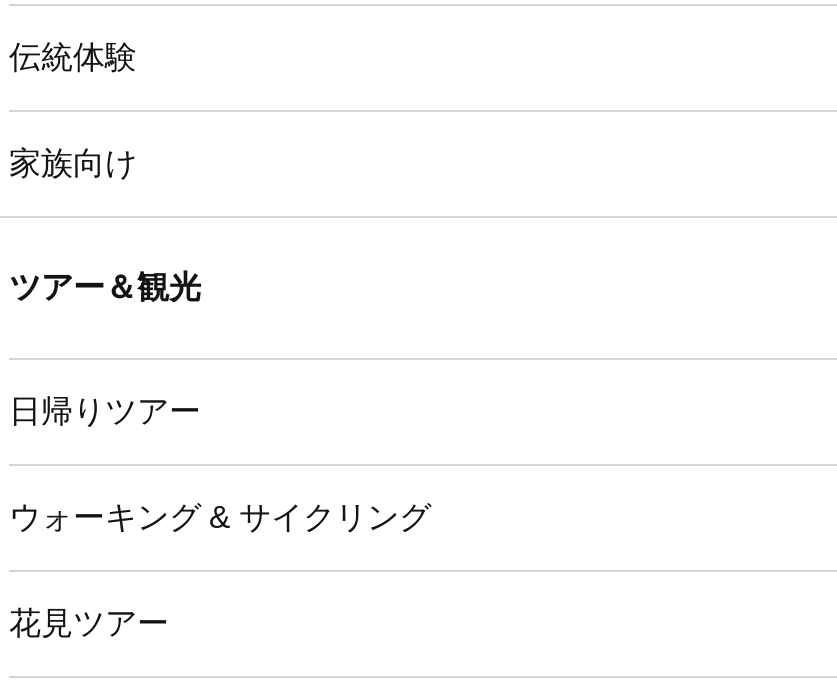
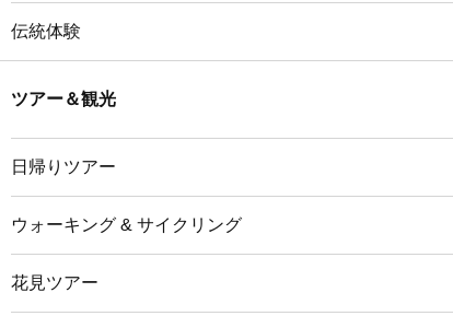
[9,146,137,180] 家族向け -> none

